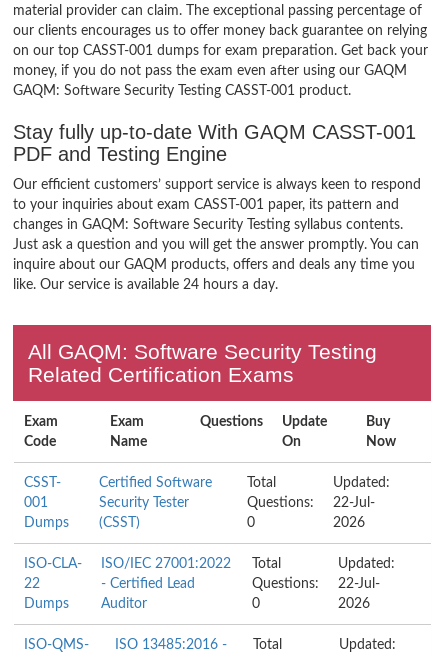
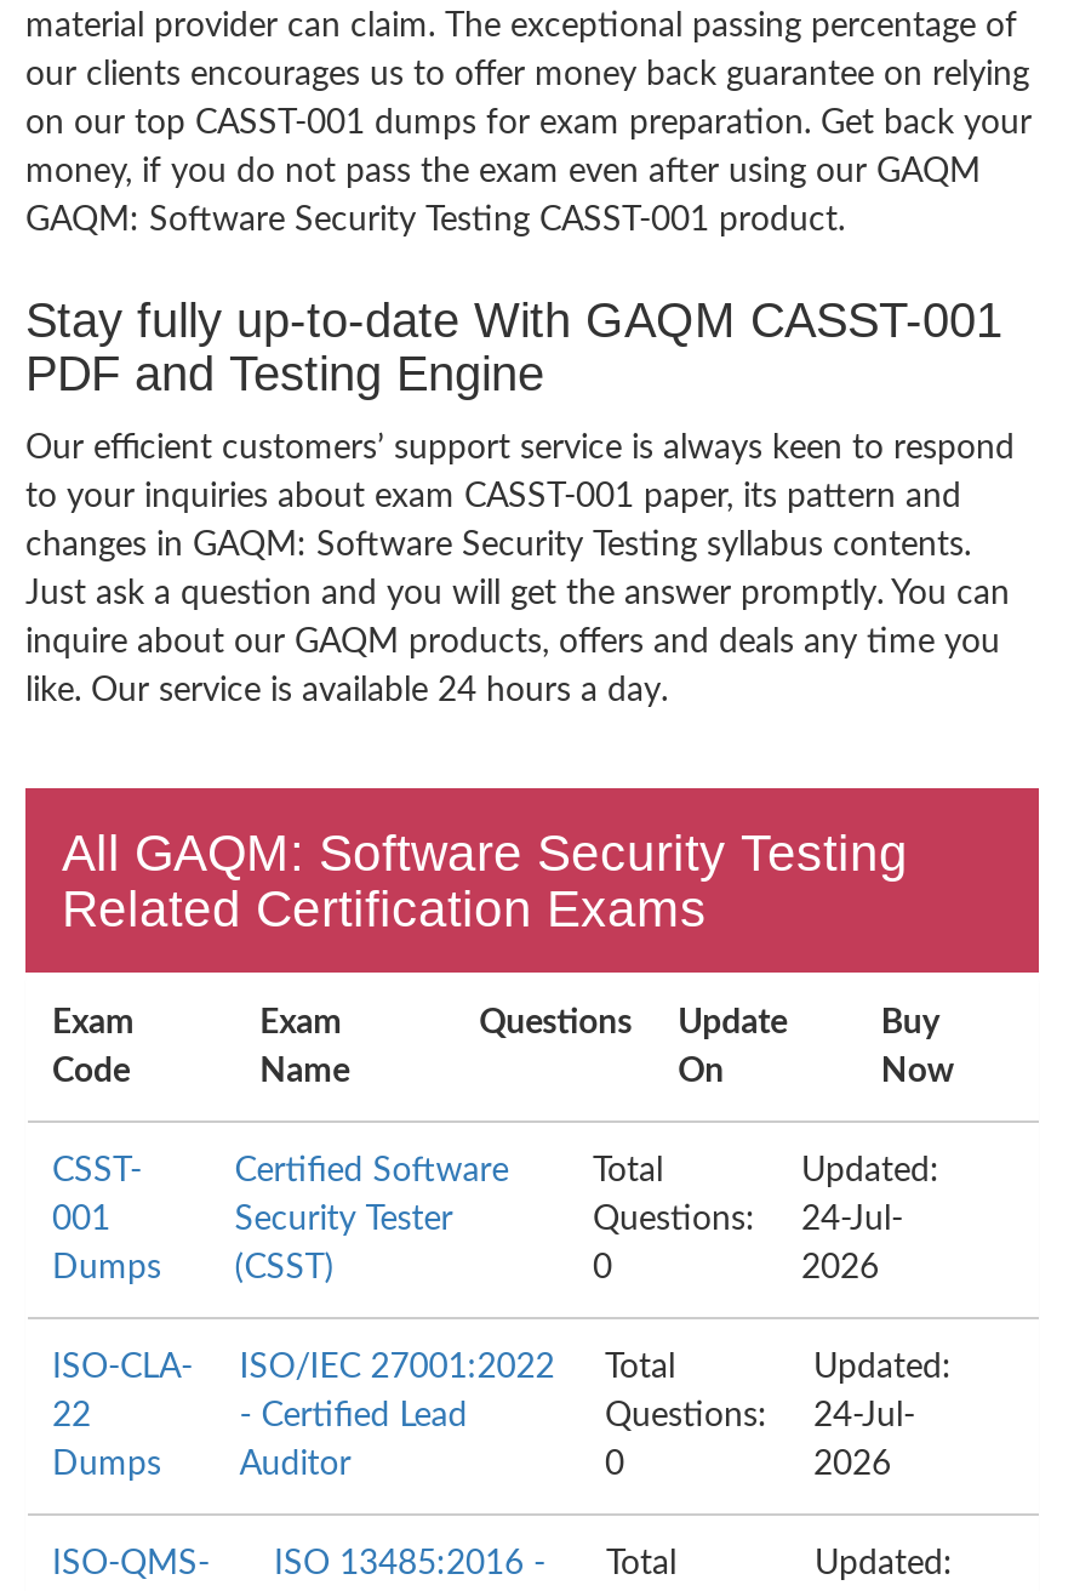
[247,496,375,510] Questions: 22-Jul- -> [593,1203,903,1237] Questions: 24-Jul-
[252,577,380,591] Questions: 22-Jul- -> [605,1399,915,1433] Questions: 24-Jul-

